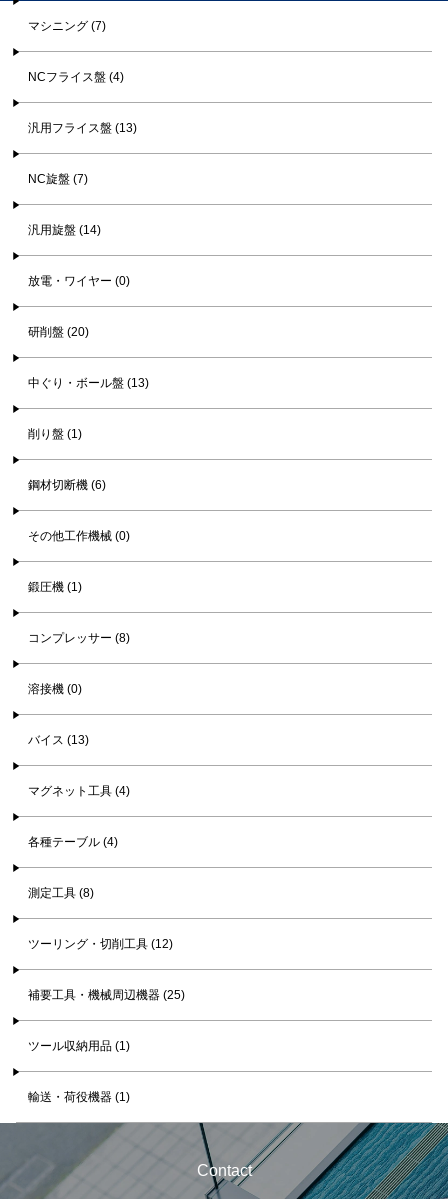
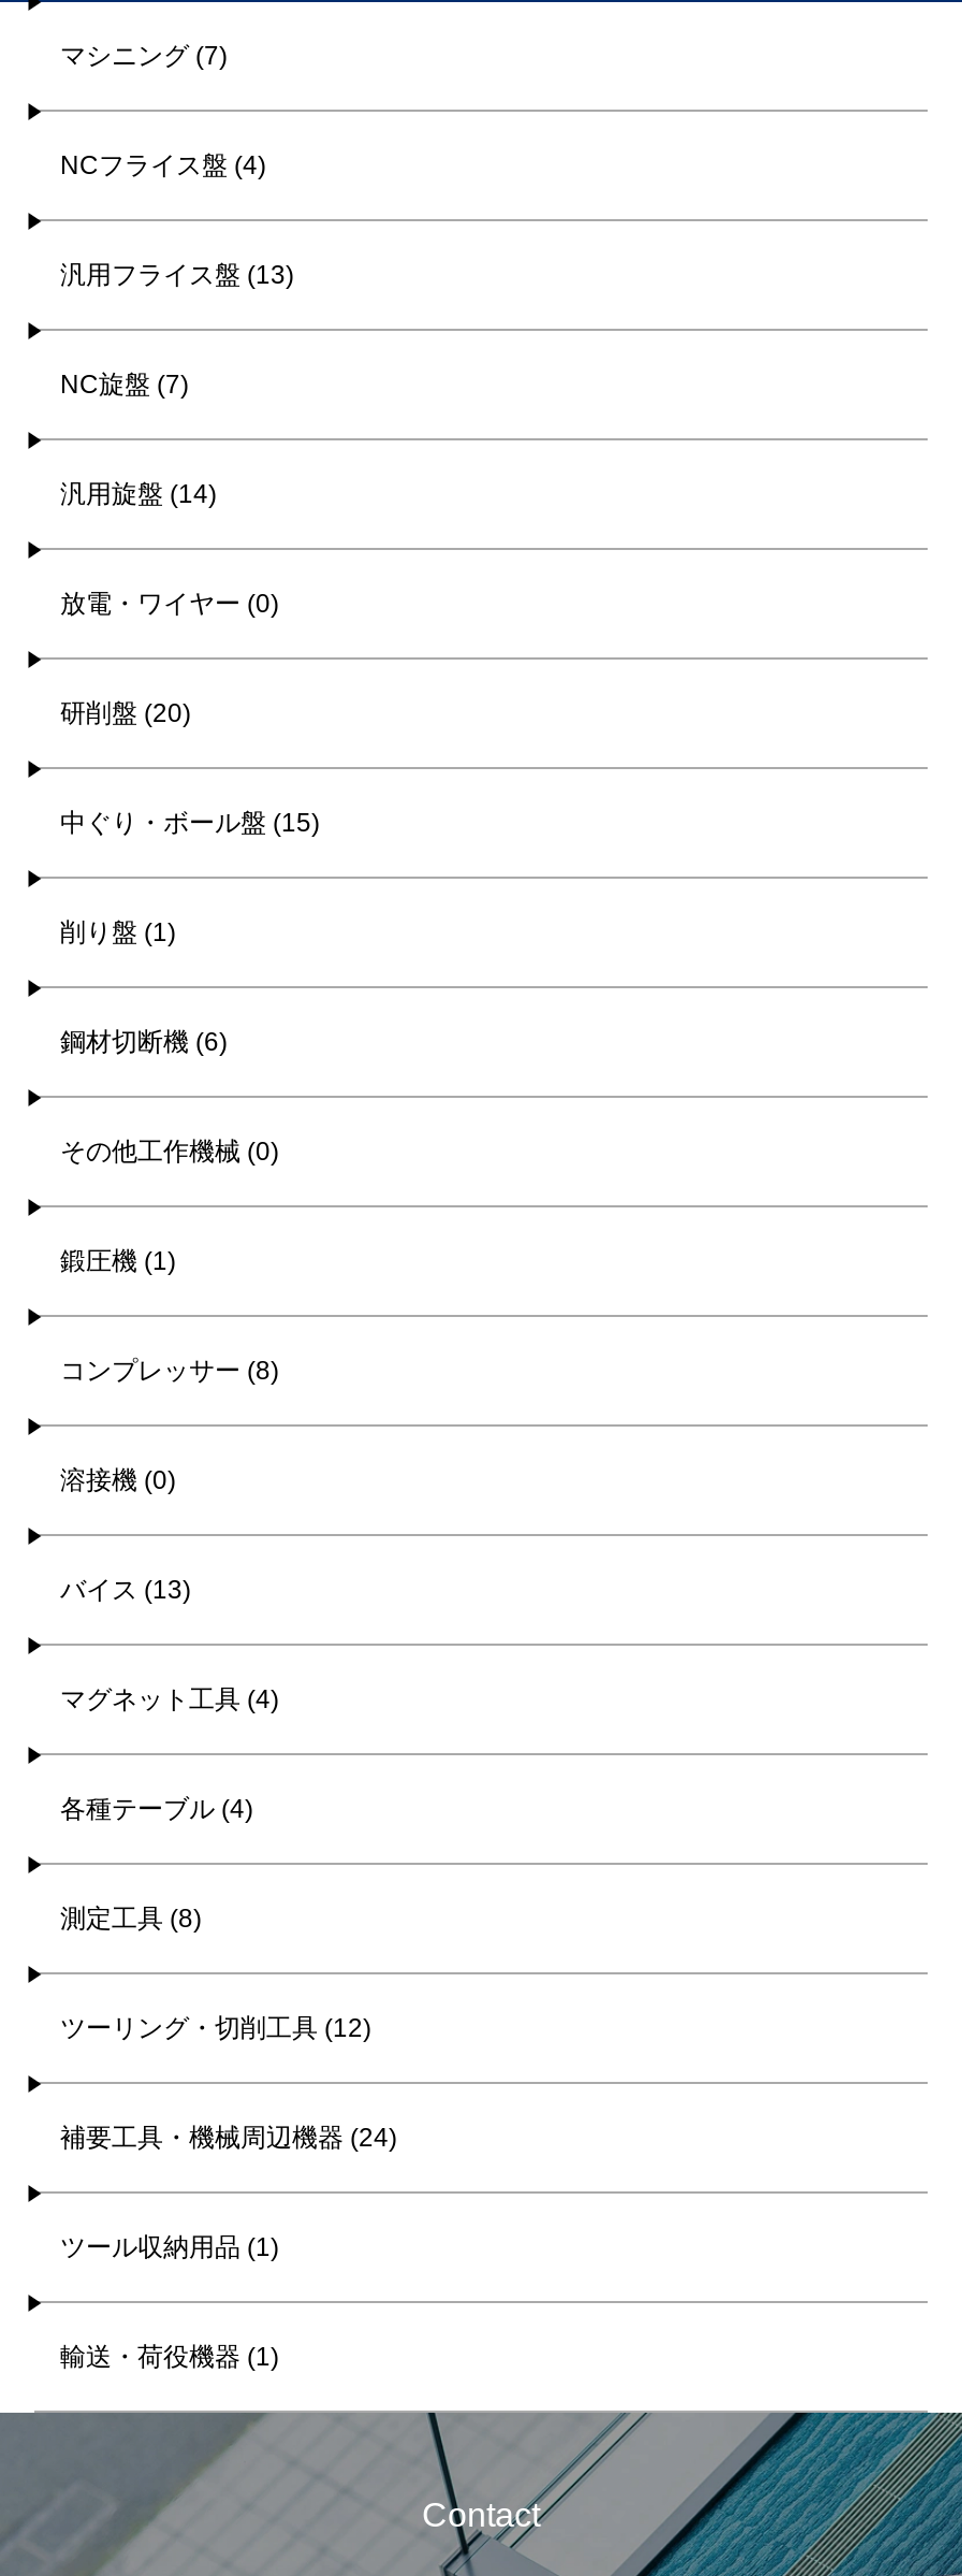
[28,376,149,390] 中ぐり・ボール盤 (13) -> [60,808,320,839] 中ぐり・ボール盤 (15)
[28,988,185,1002] 補要工具・機械周辺機器 (25) -> [60,2123,397,2153] 補要工具・機械周辺機器 (24)

